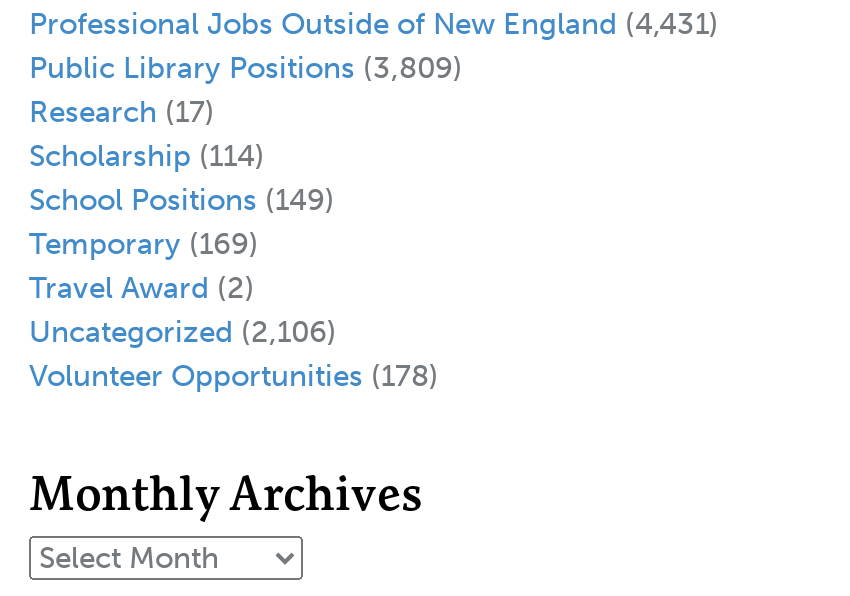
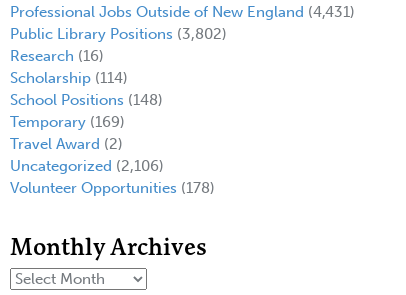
[29,50,463,86] Public Library Positions (3,809) -> [10,25,227,43] Public Library Positions (3,802)
[29,94,215,130] Research (17) -> [10,47,104,65] Research (16)
[29,182,335,218] School Positions (149) -> [10,91,163,109] School Positions (148)

